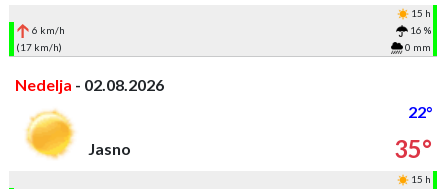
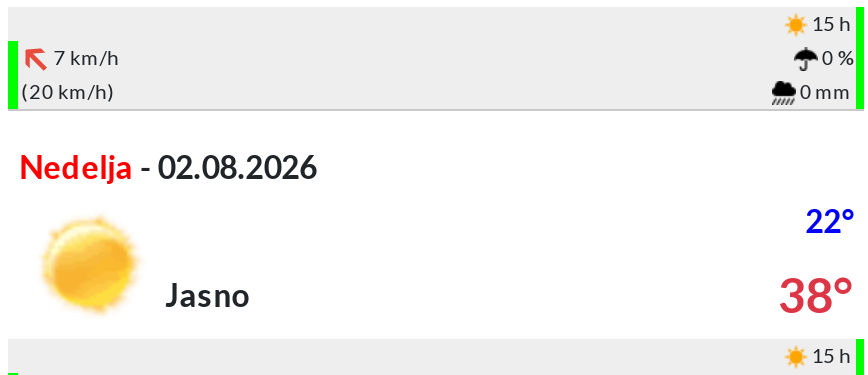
[30,24,65,36] 6 km/h -> [50,45,120,69] 7 km/h
[410,24,431,36] 16 % -> [822,45,852,69] 0 %
[16,41,62,53] (17 km/h) -> [22,79,114,103] (20 km/h)
[394,134,432,163] 35° -> [778,265,854,323] 38°

